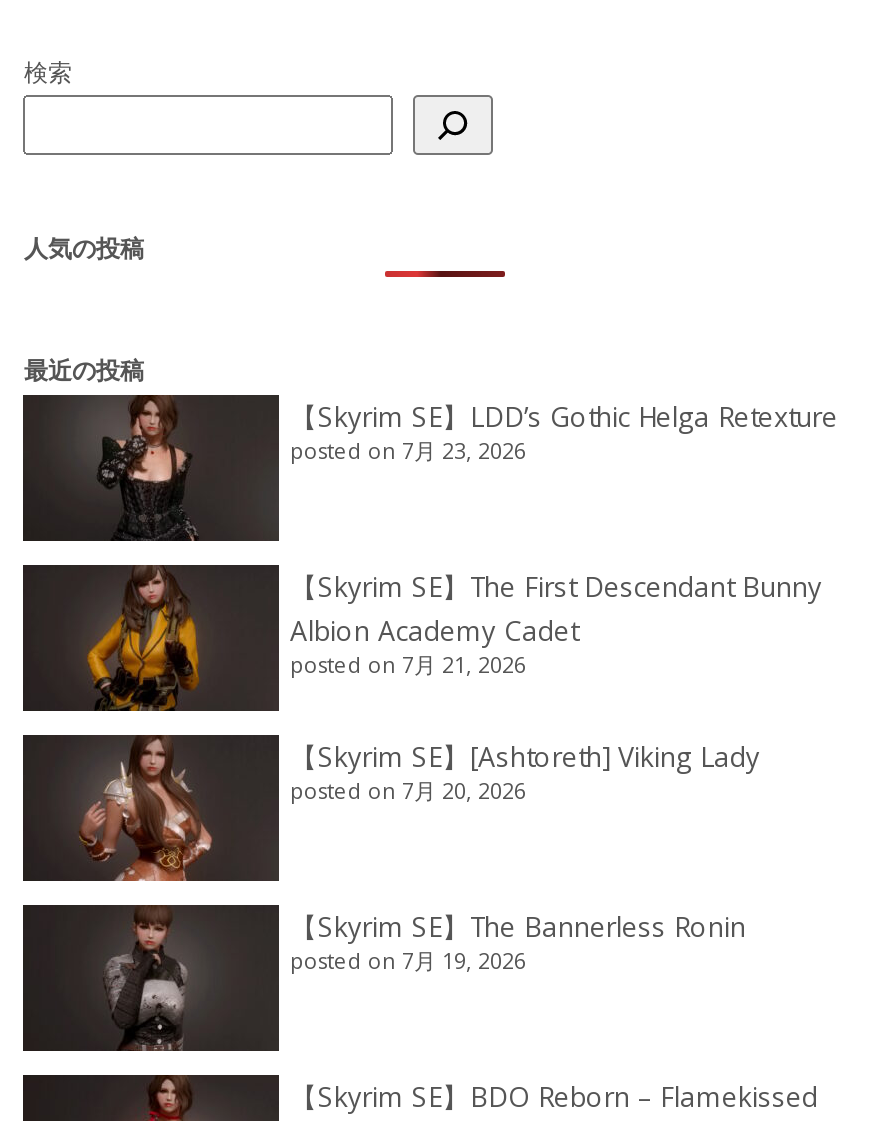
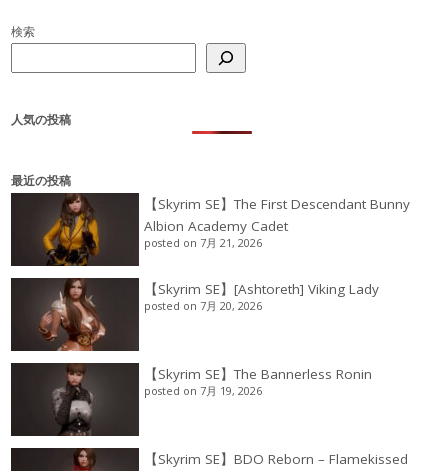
[87,401,199,541] [image] -> none
[290,399,838,465] 【Skyrim SE】LDD’s Gothic Helga Retexture | posted on 7月 23, 2026 -> none

